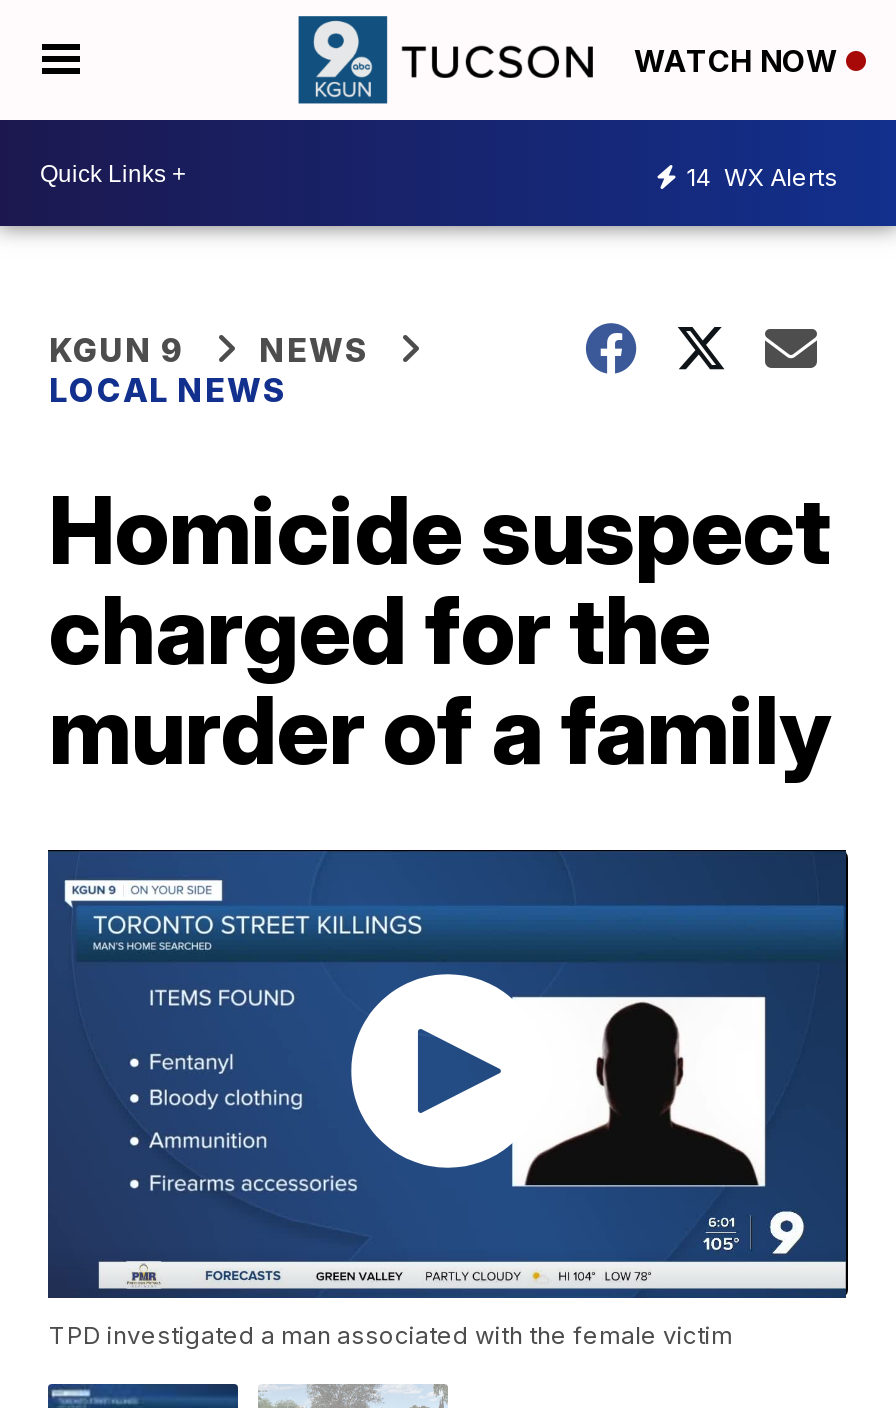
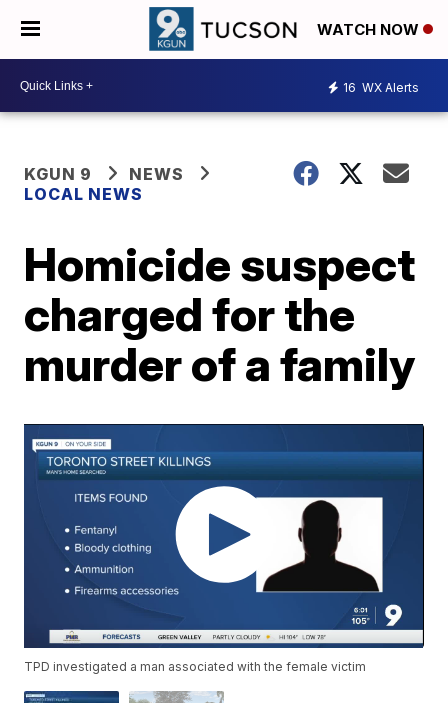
[686,161,838,191] 14 WX Alerts -> [343,79,419,94] 16 WX Alerts

